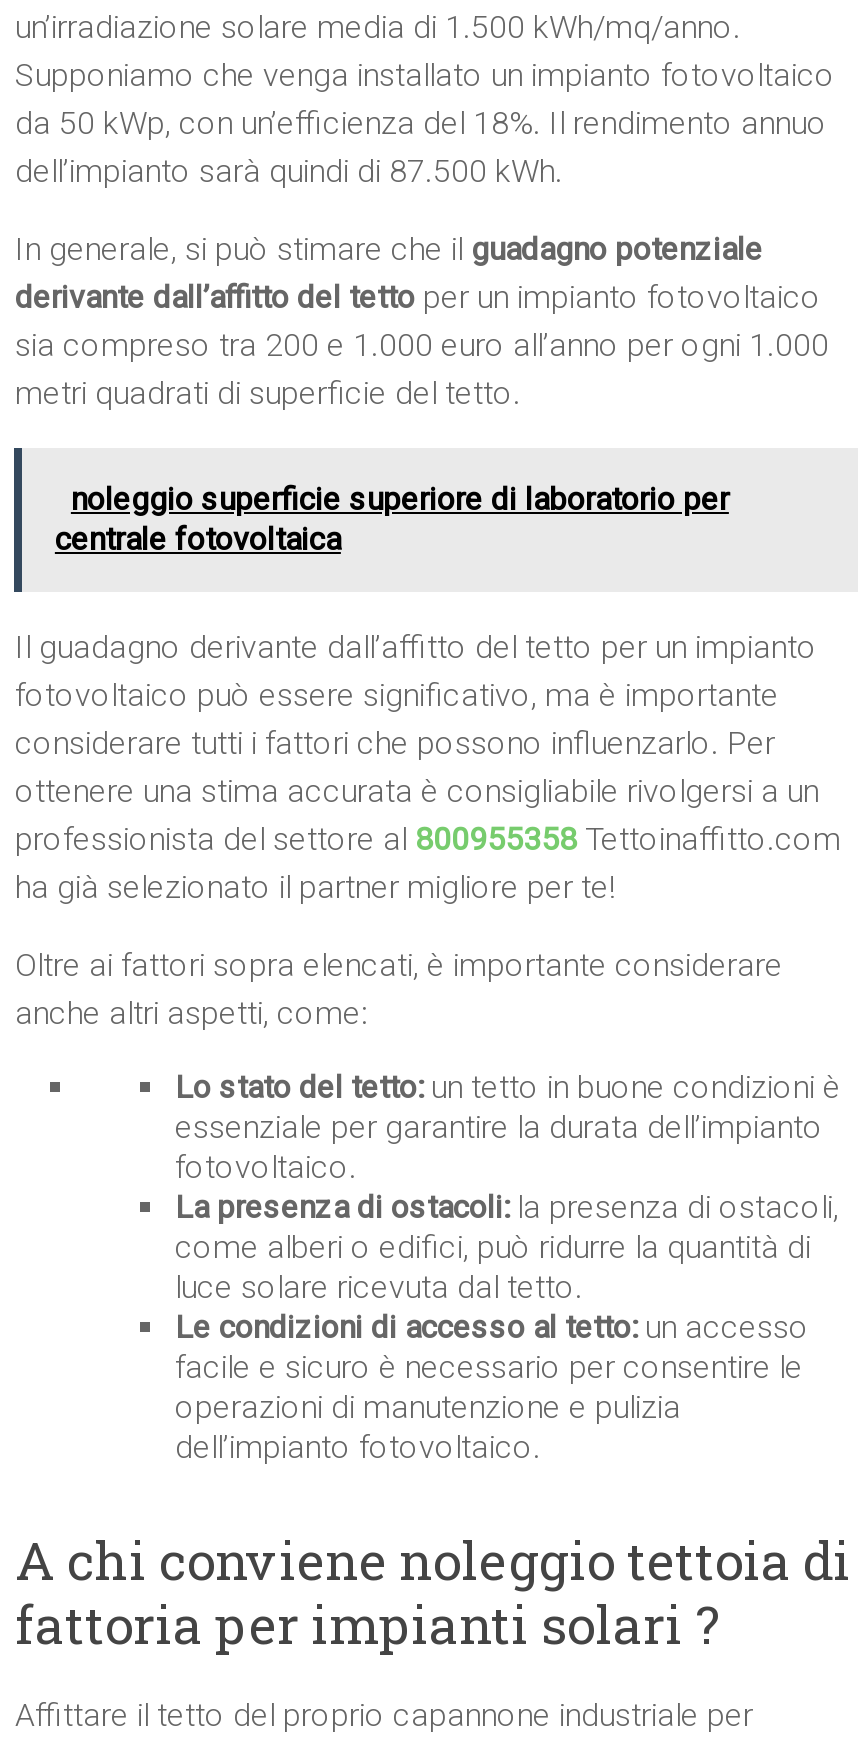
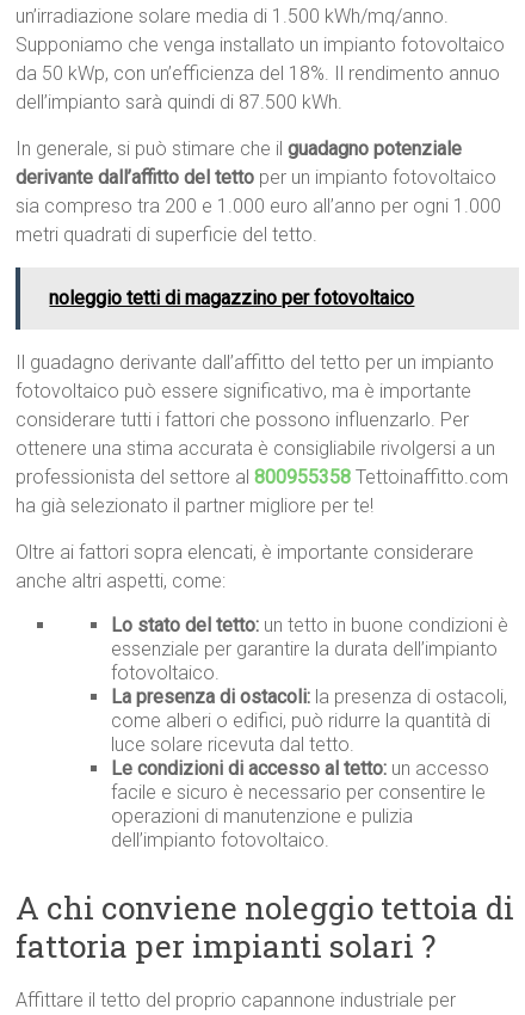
[55,480,729,558] noleggio superficie superiore di laboratorio per | centrale fotovoltaica -> [49,287,415,310] noleggio tetti di magazzino per fotovoltaico

